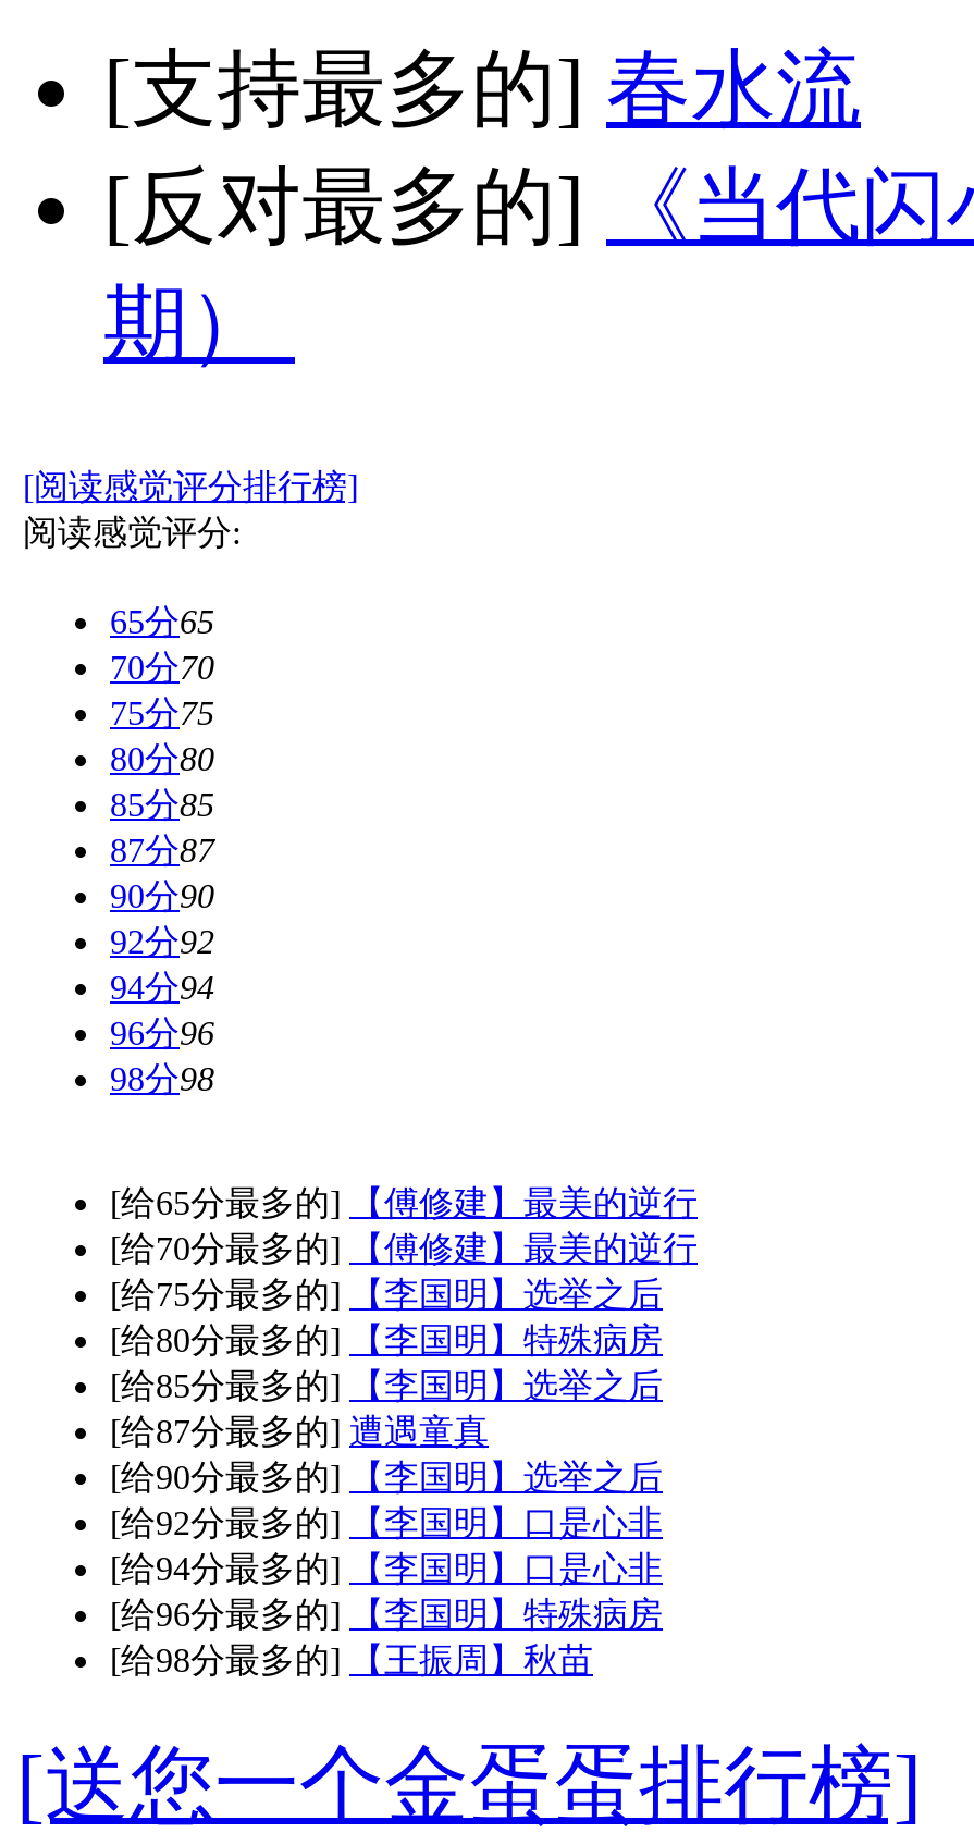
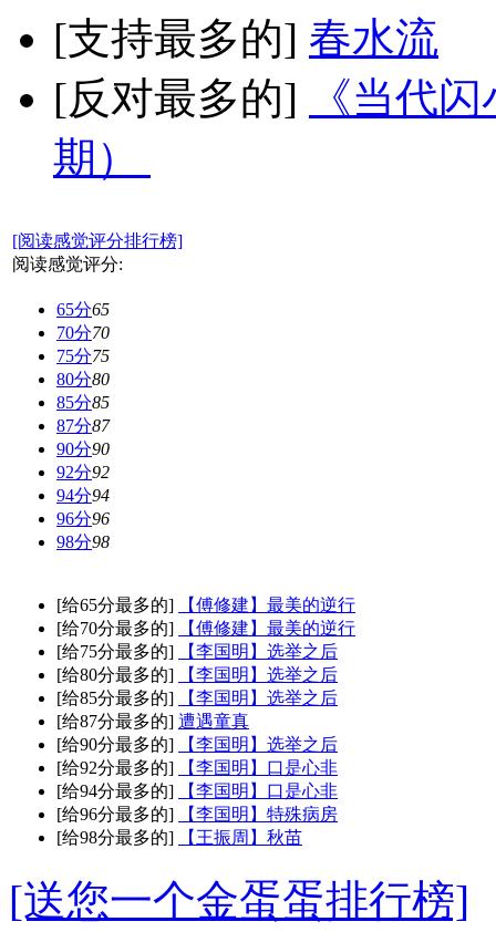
[110,1322,663,1359] [给80分最多的]【李国明】特殊病房 -> [56,666,338,684] [给80分最多的]【李国明】选举之后

